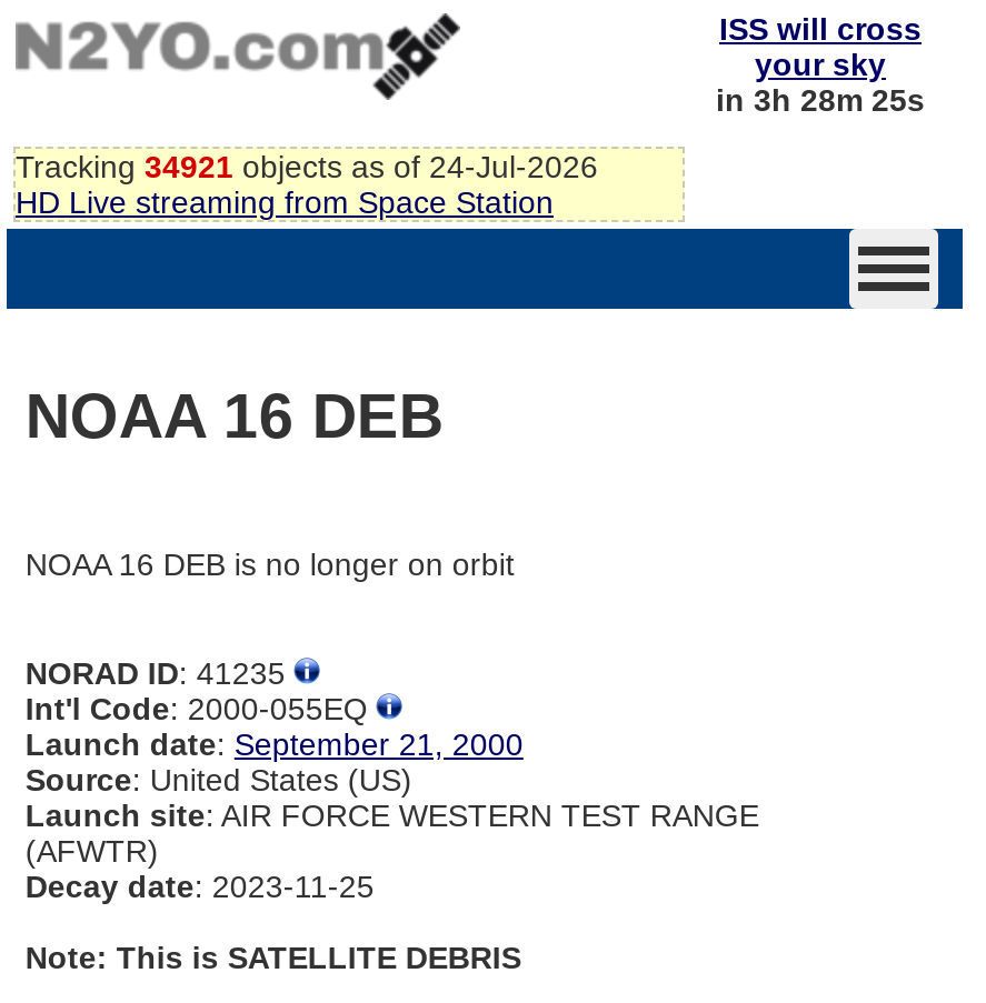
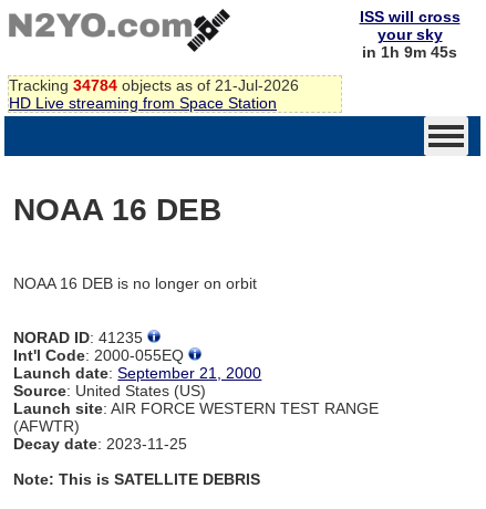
[716,82,925,118] in 3h 28m 25s -> [362,43,457,61] in 1h 9m 45s
[16,148,598,184] Tracking 34921 objects as of 24-Jul-2026 -> [9,76,299,94] Tracking 34784 objects as of 21-Jul-2026

